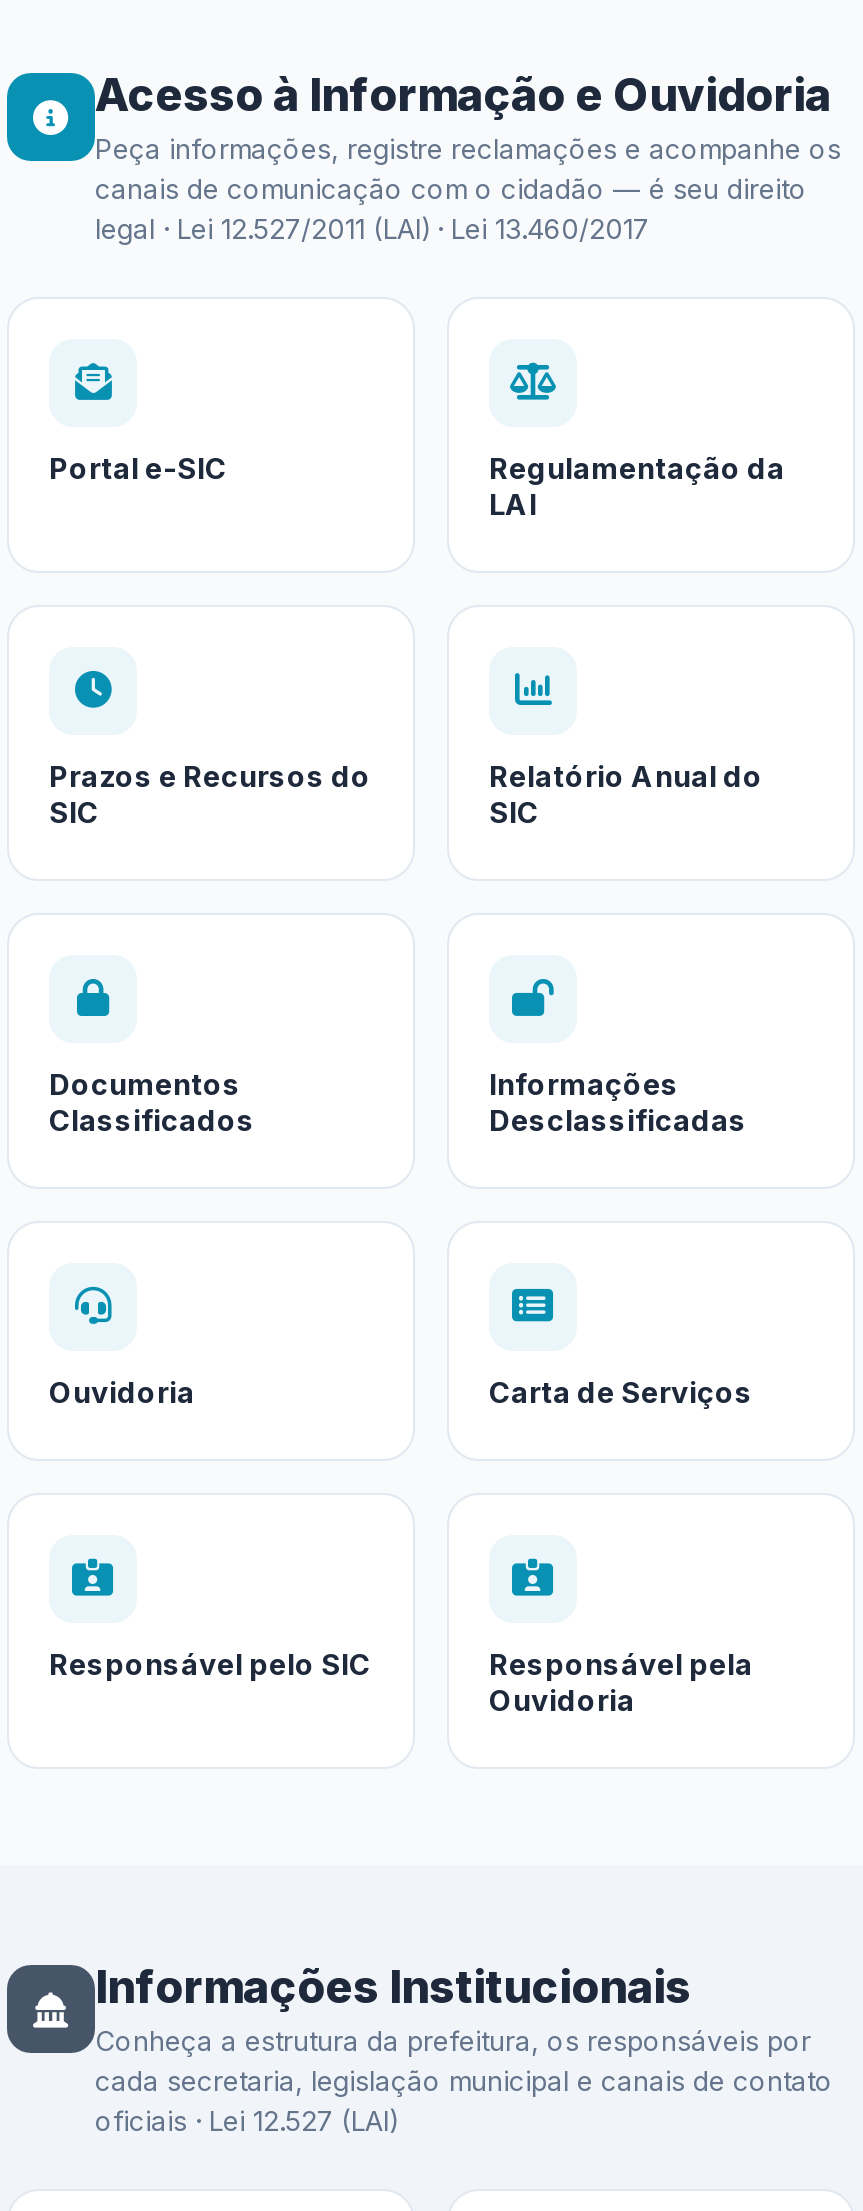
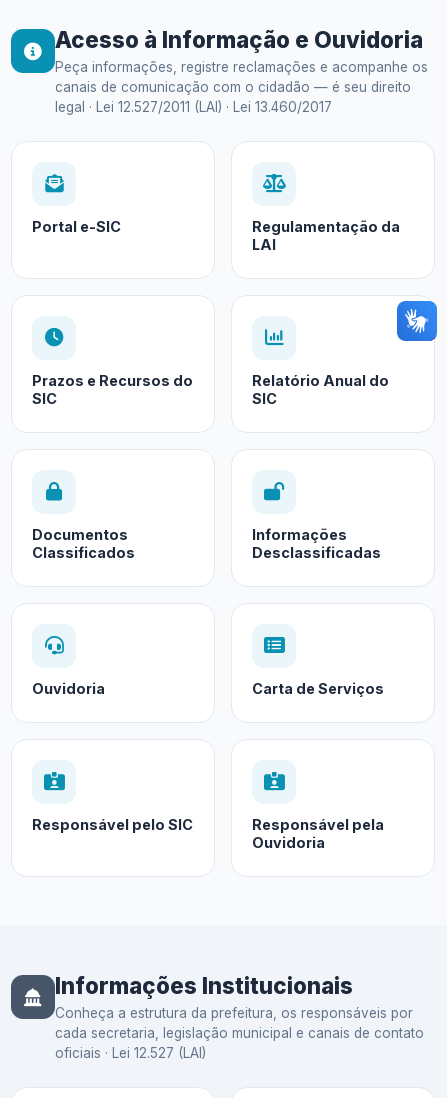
none -> [396,300,438,342] [image]

